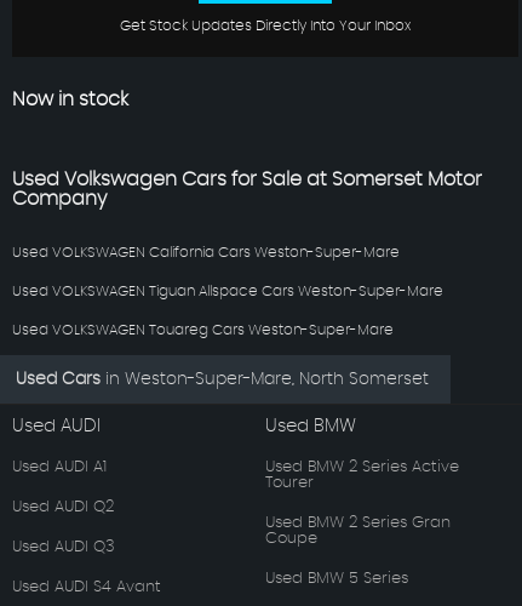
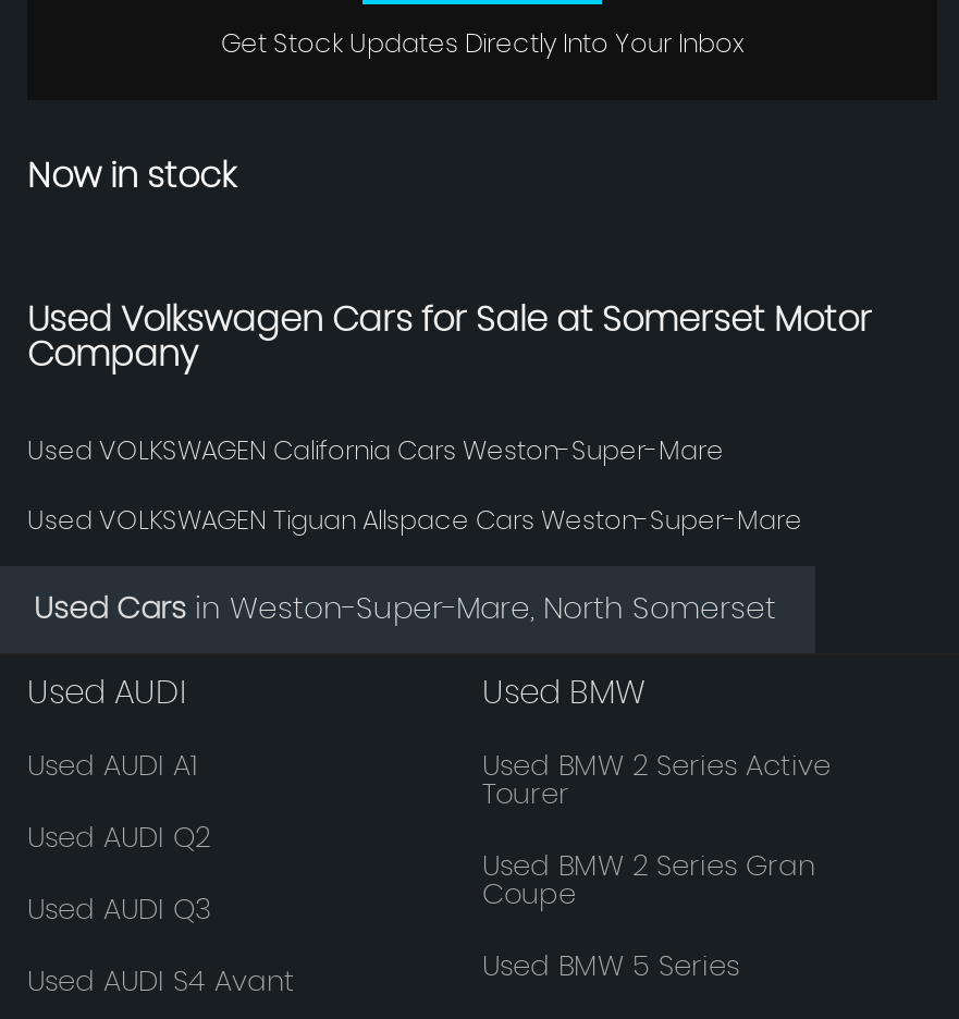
[12,322,394,337] Used VOLKSWAGEN Touareg Cars Weston-Super-Mare -> none

